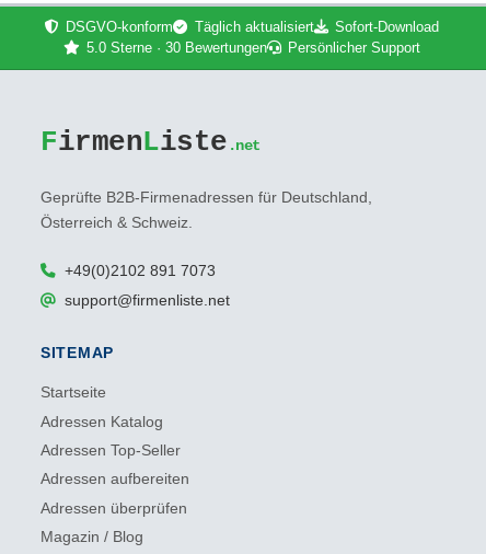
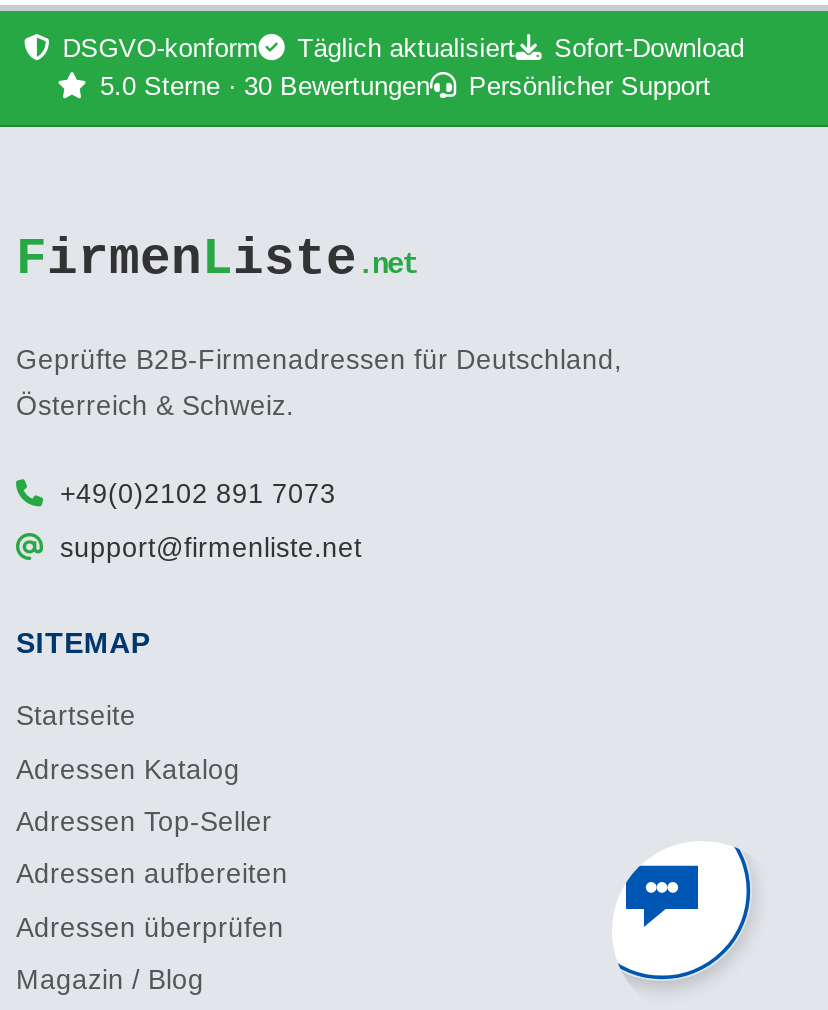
none -> [614,843,754,985] [image]

